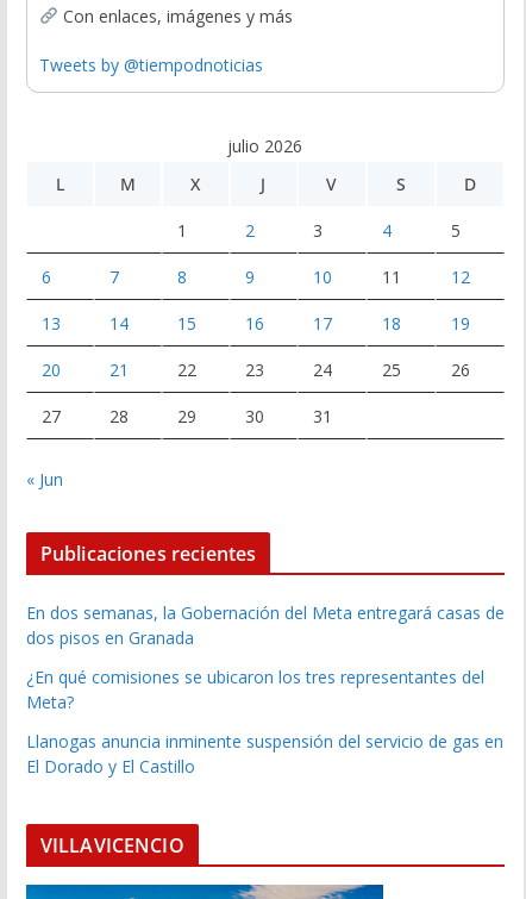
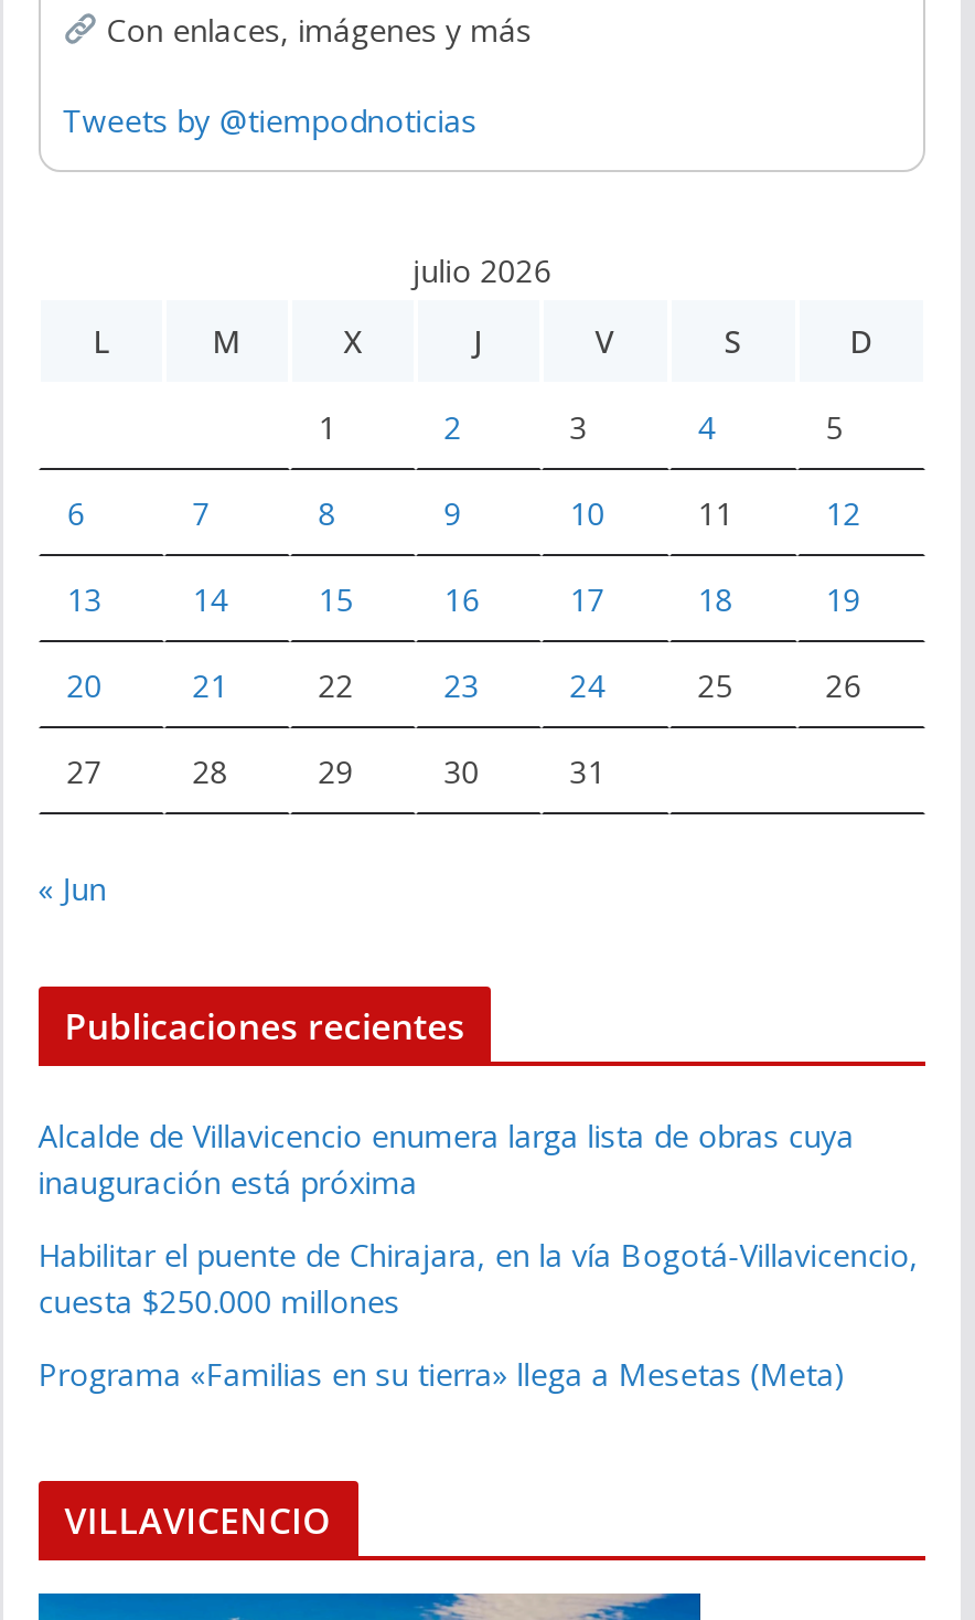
[26,601,504,648] En dos semanas, la Gobernación del Meta entregará casas de | dos pisos en Granada -> [38,1114,854,1202] Alcalde de Villavicencio enumera larga lista de obras cuya | inauguración está próxima
[26,665,484,713] ¿En qué comisiones se ubicaron los tres representantes del | Meta? -> [38,1233,918,1321] Habilitar el puente de Chirajara, en la vía Bogotá-Villavicencio, | cuesta $250.000 millones
[26,729,503,777] Llanogas anuncia inminente suspensión del servicio de gas en | El Dorado y El Castillo -> [38,1352,845,1394] Programa «Familias en su tierra» llega a Mesetas (Meta)

